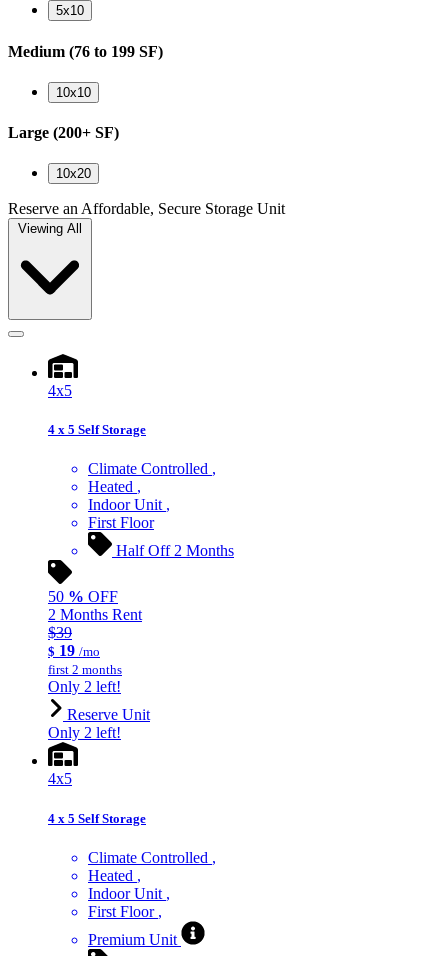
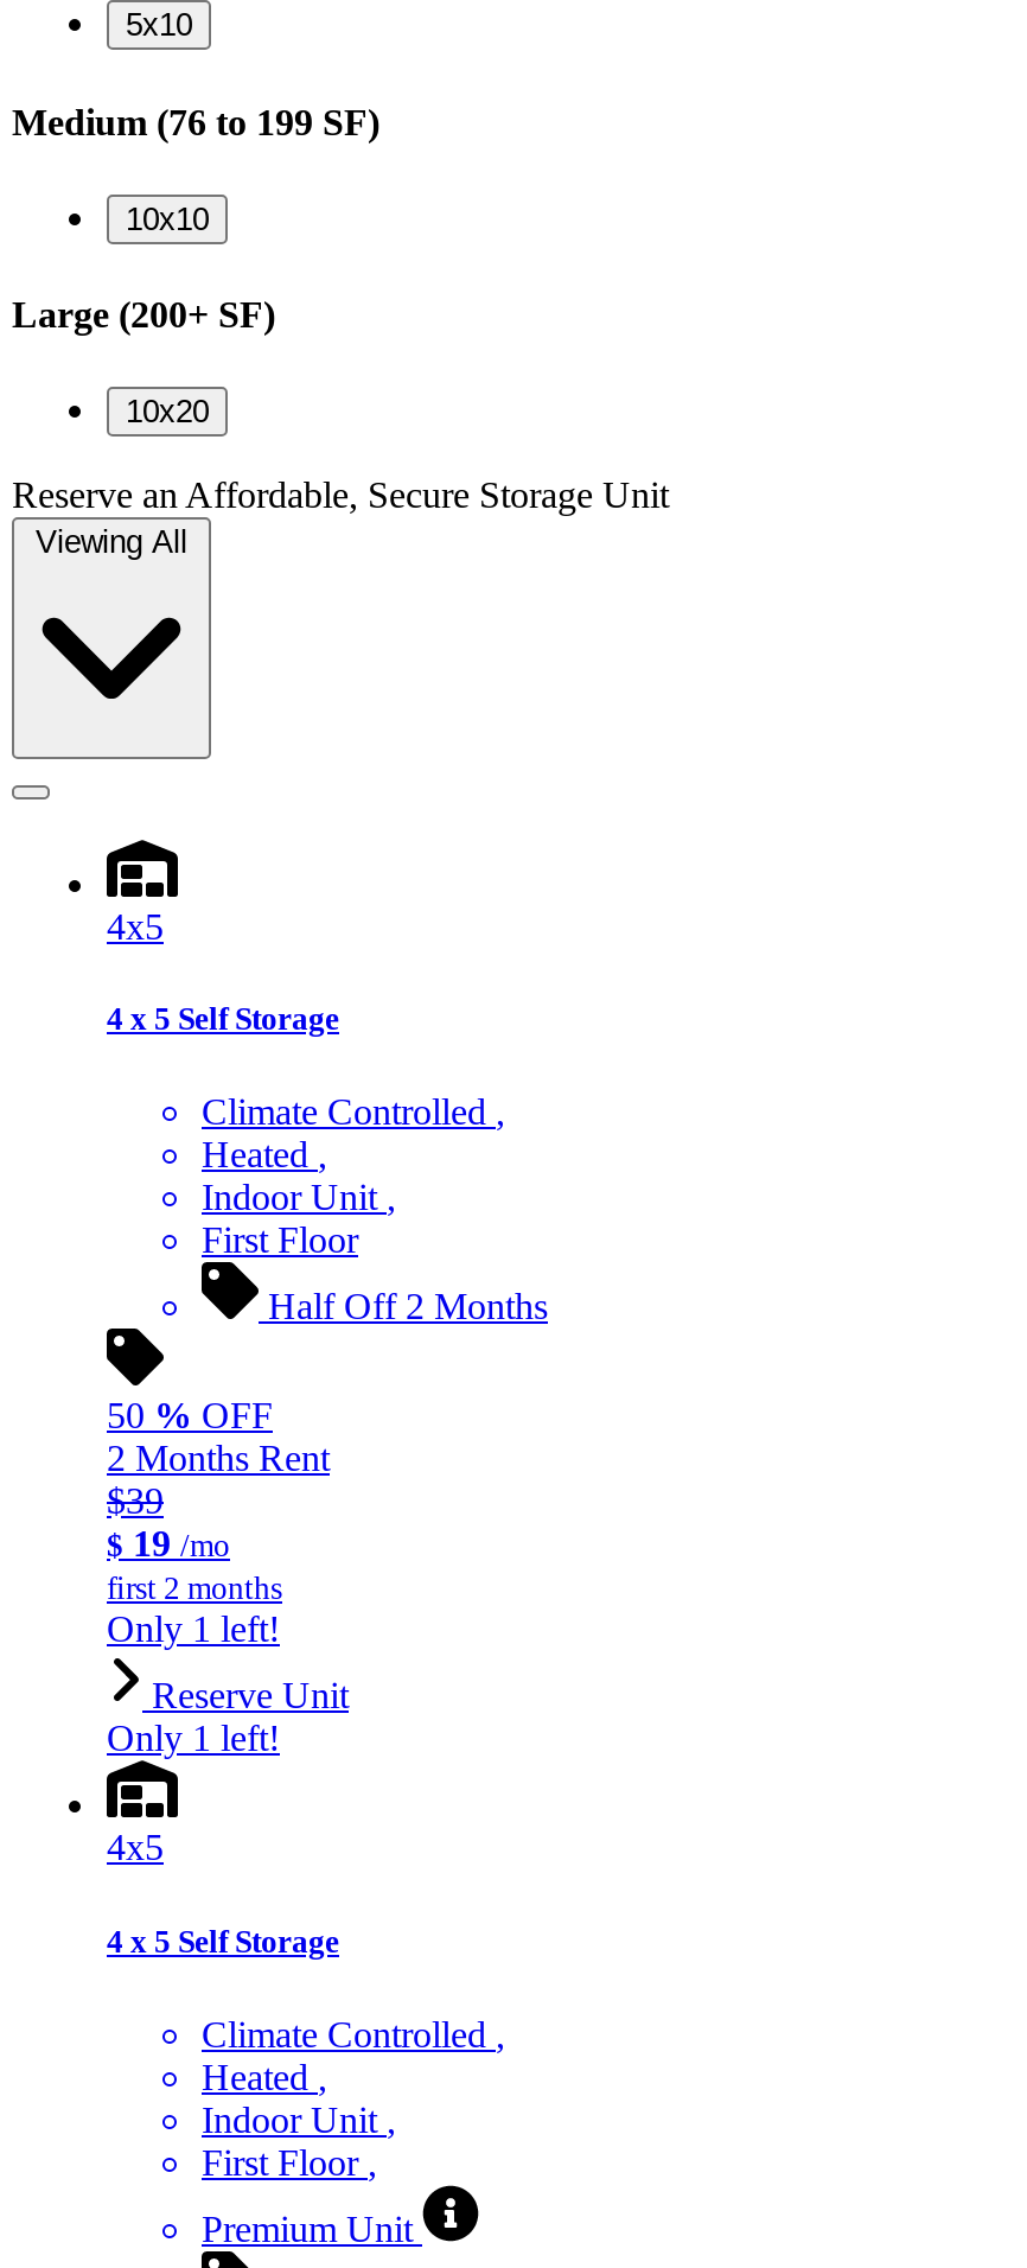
[48,678,121,695] Only 2 left! -> [107,1610,280,1650] Only 1 left!
[48,724,121,741] Only 2 left! -> [107,1719,280,1759] Only 1 left!

